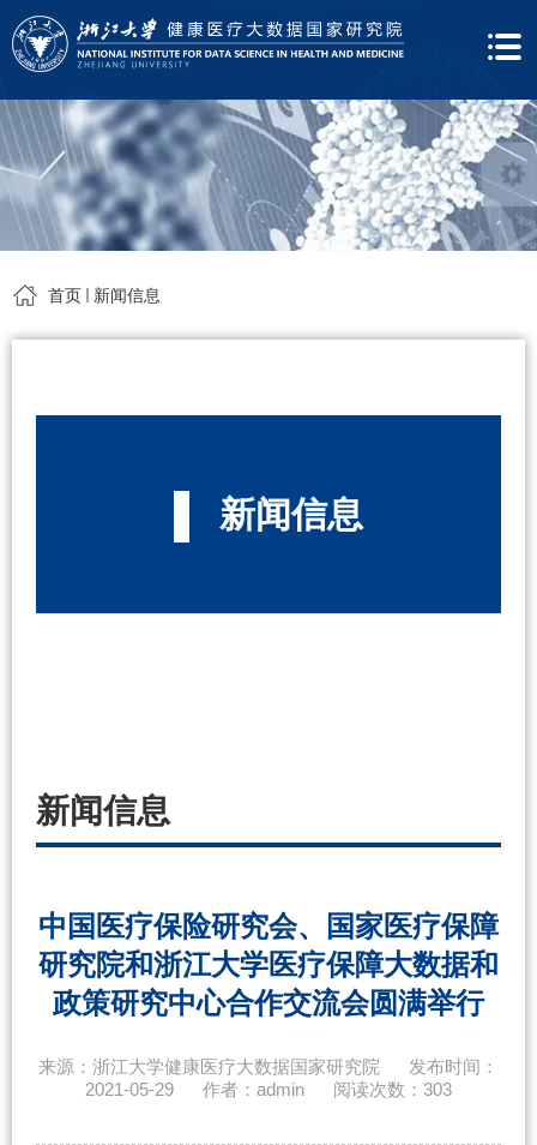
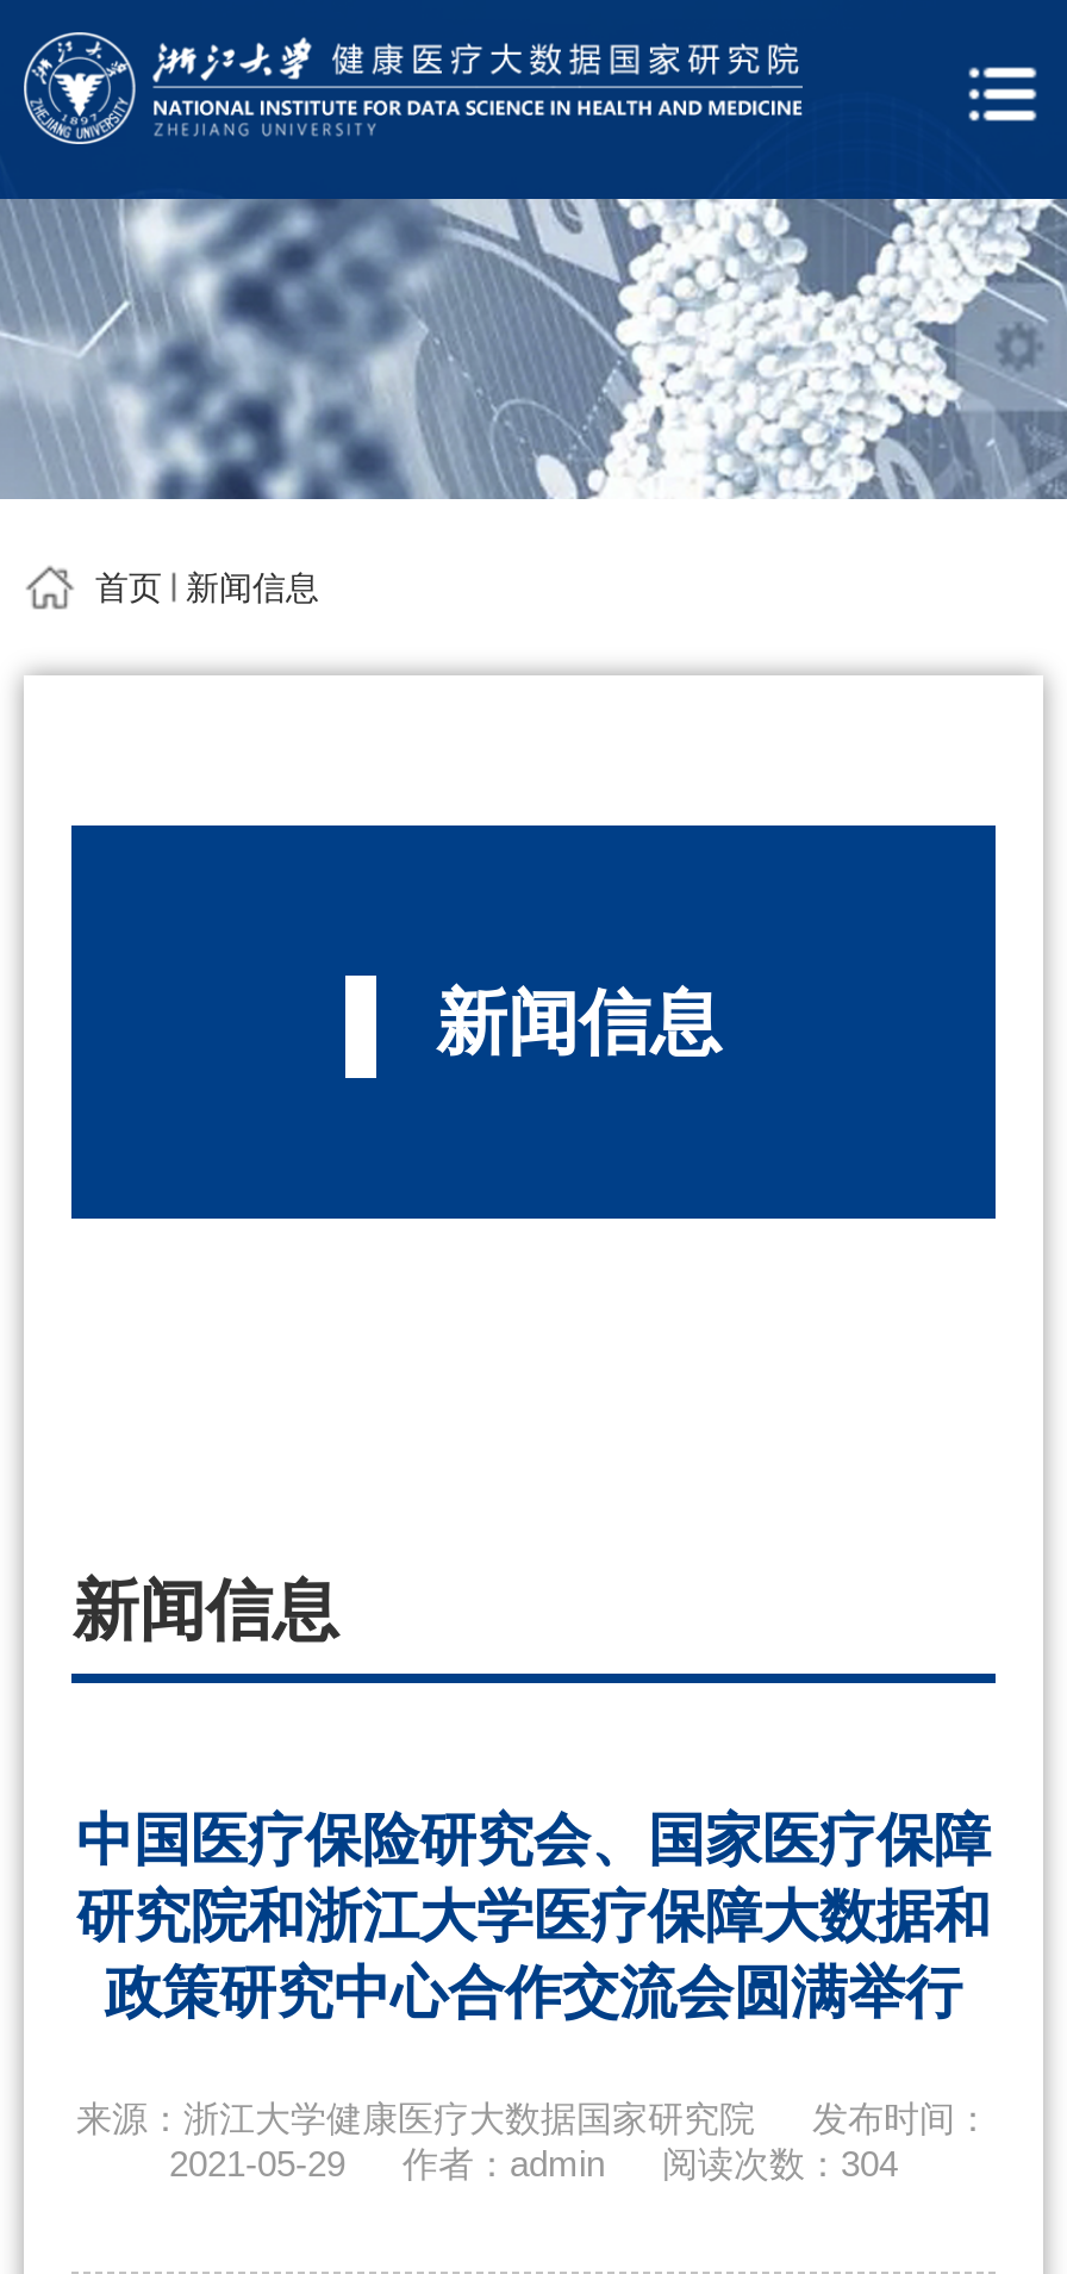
[85,1079,452,1099] 2021-05-29 作者：admin 阅读次数：303 -> [169,2142,898,2183] 2021-05-29 作者：admin 阅读次数：304

